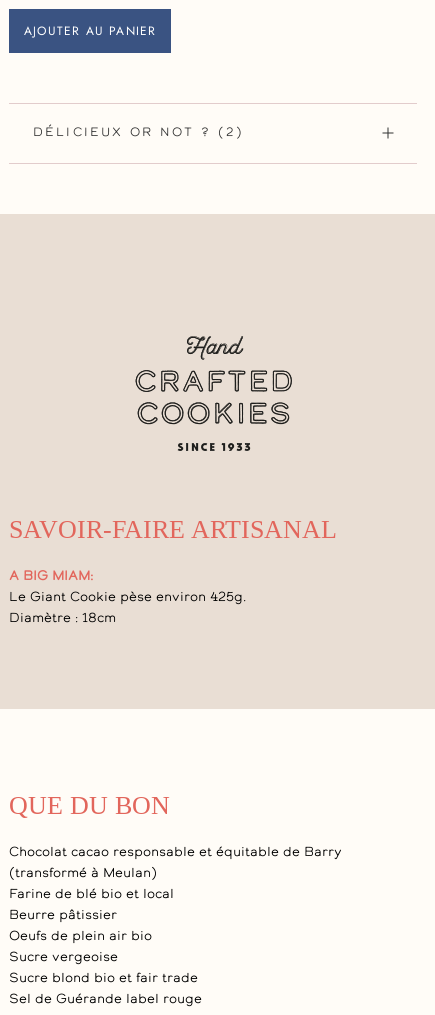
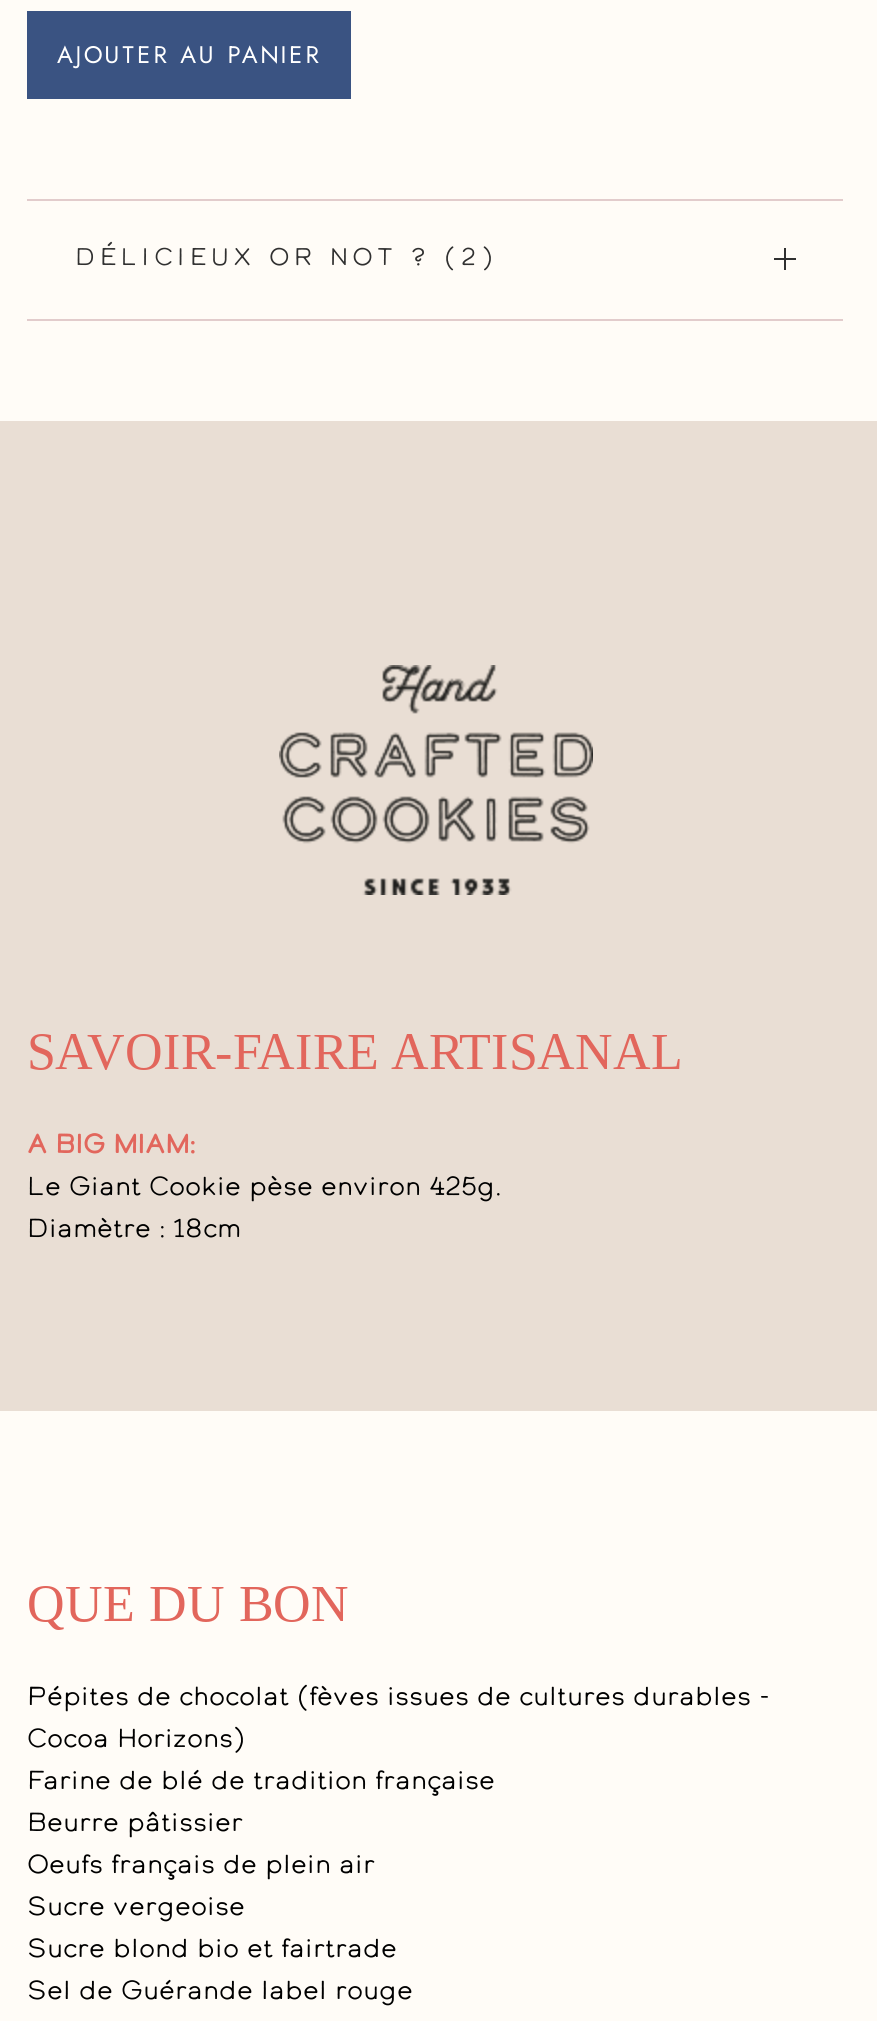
[9,846,342,859] Chocolat cacao responsable et équitable de Barry -> [27,1685,769,1711] Pépites de chocolat (fèves issues de cultures durables -
[9,867,157,880] (transformé à Meulan) -> [27,1727,245,1753] Cocoa Horizons)
[9,888,174,901] Farine de blé bio et local -> [27,1769,495,1795] Farine de blé de tradition française
[9,930,152,943] Oeufs de plein air bio -> [27,1853,375,1879] Oeufs français de plein air
[9,972,198,985] Sucre blond bio et fair trade -> [27,1937,397,1963] Sucre blond bio et fairtrade

